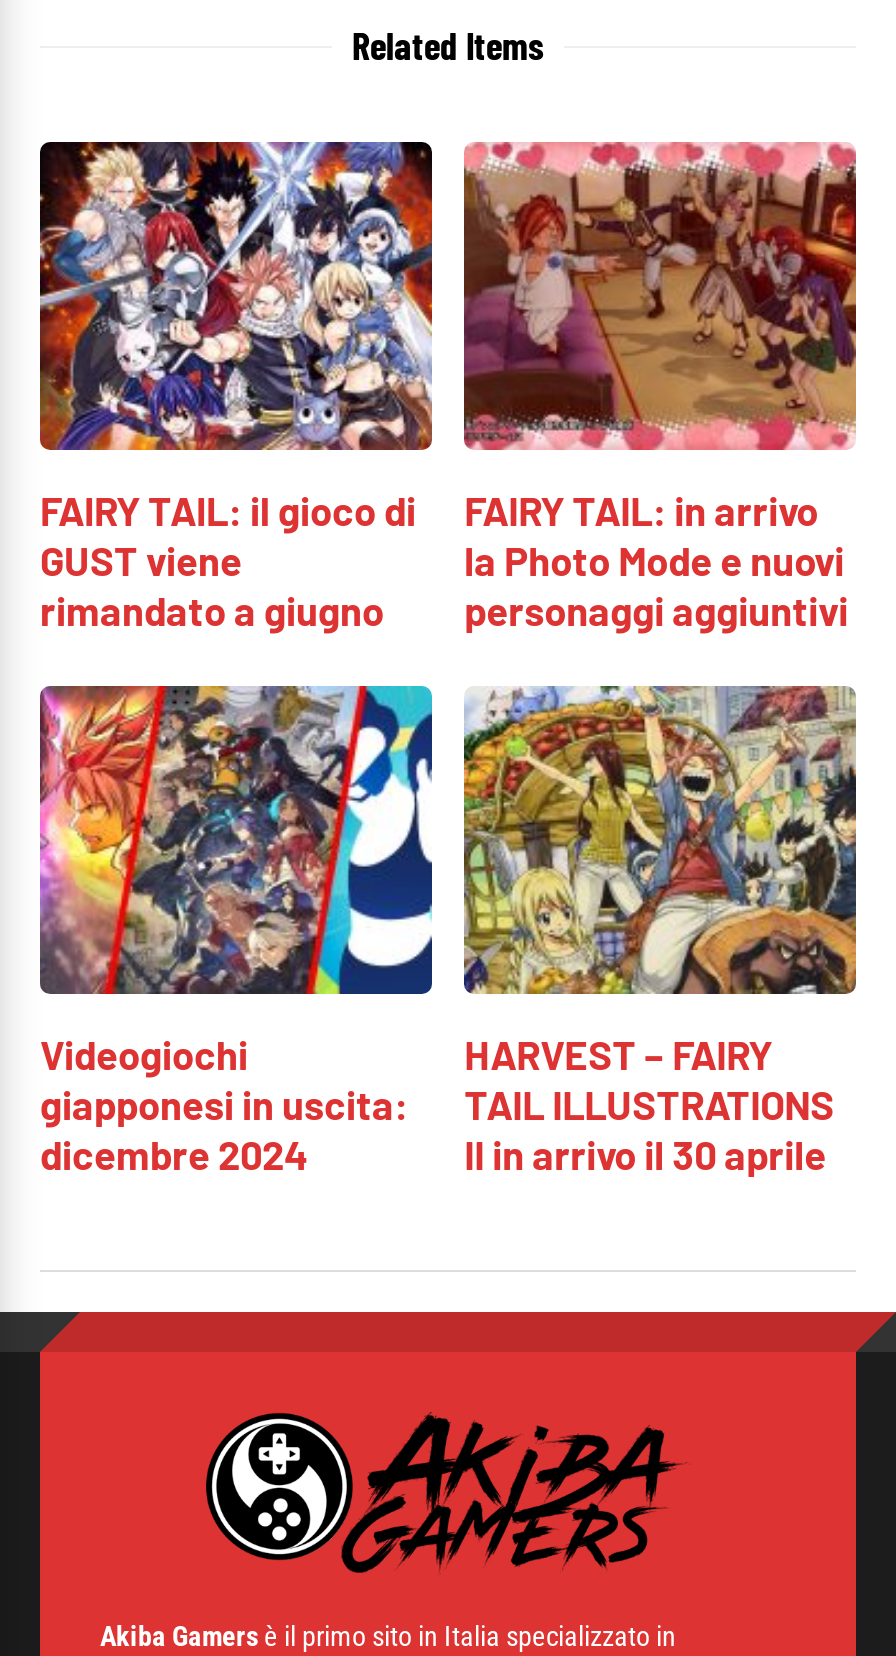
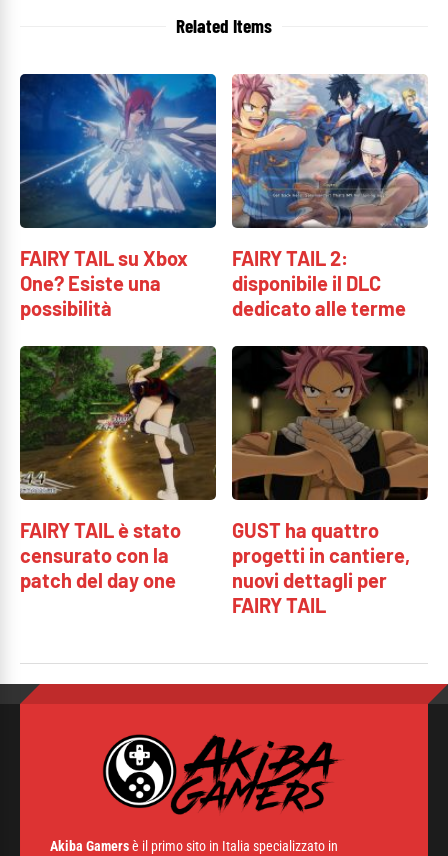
[38,140,434,633] [image] | FAIRY TAIL: il gioco di | GUST viene | rimandato a giugno -> [20,73,217,320] [image] | FAIRY TAIL su Xbox | One? Esiste una | possibilità
[462,140,858,633] [image] | FAIRY TAIL: in arrivo | la Photo Mode e nuovi | personaggi aggiuntivi -> [231,73,429,320] [image] | FAIRY TAIL 2: | disponibile il DLC | dedicato alle terme
[38,684,434,1177] [image] | Videogiochi | giapponesi in uscita: | dicembre 2024 -> [19,345,217,592] [image] | FAIRY TAIL è stato | censurato con la | patch del day one
[462,684,856,1177] [image] | HARVEST – FAIRY | TAIL ILLUSTRATIONS | II in arrivo il 30 aprile -> [231,352,429,617] [image] | GUST ha quattro | progetti in cantiere, | nuovi dettagli per | FAIRY TAIL

